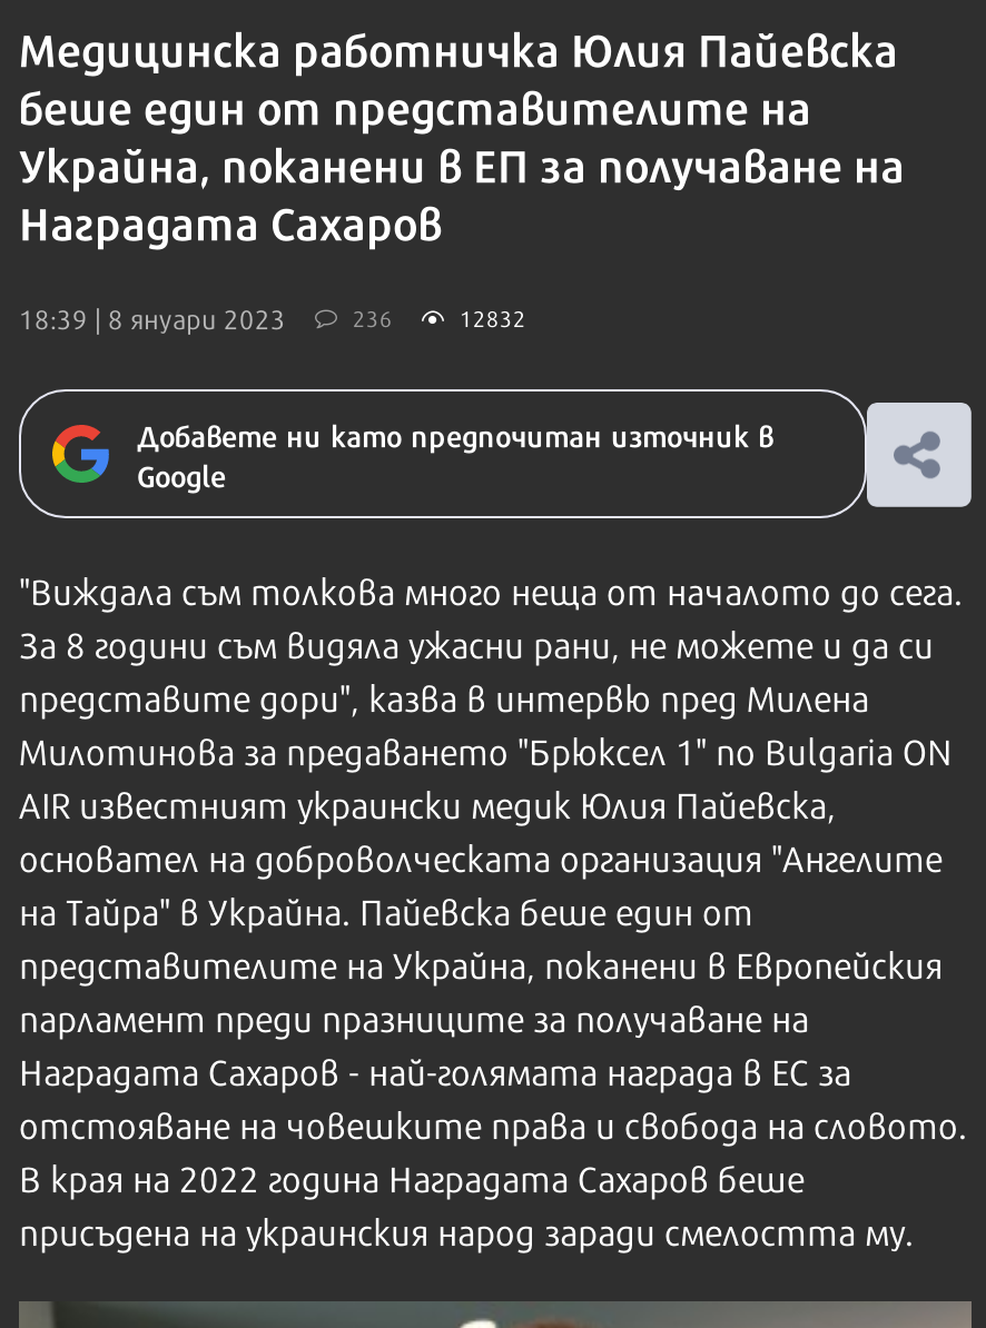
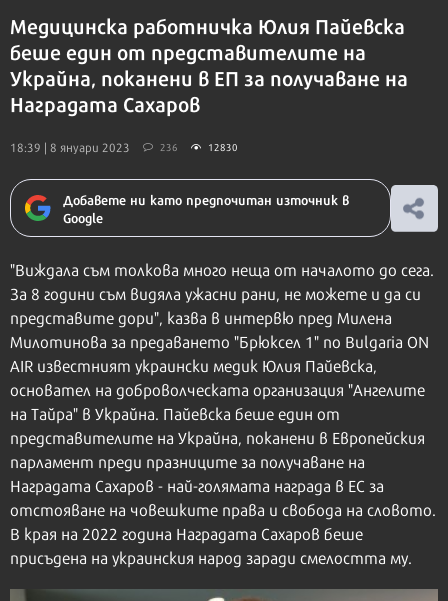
[460,300,526,334] 12832 -> [208,139,238,154] 12830

